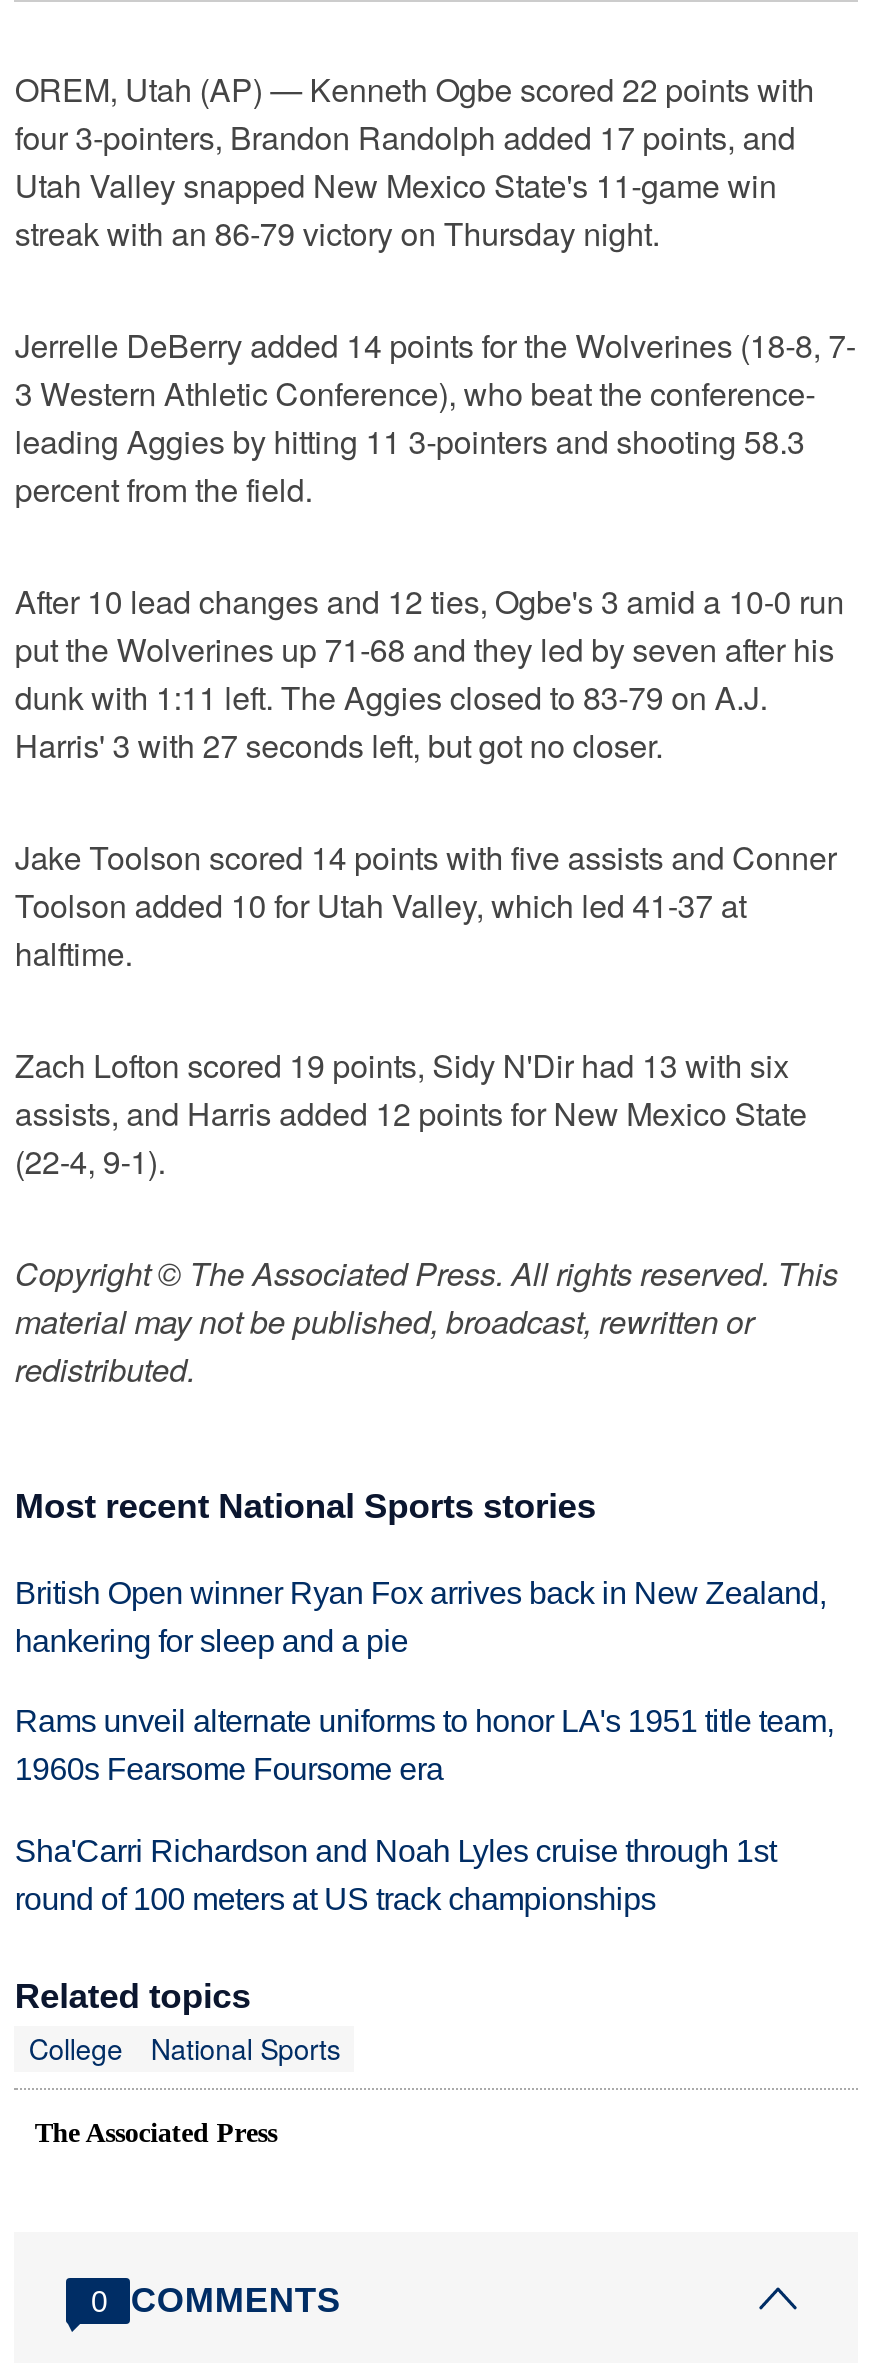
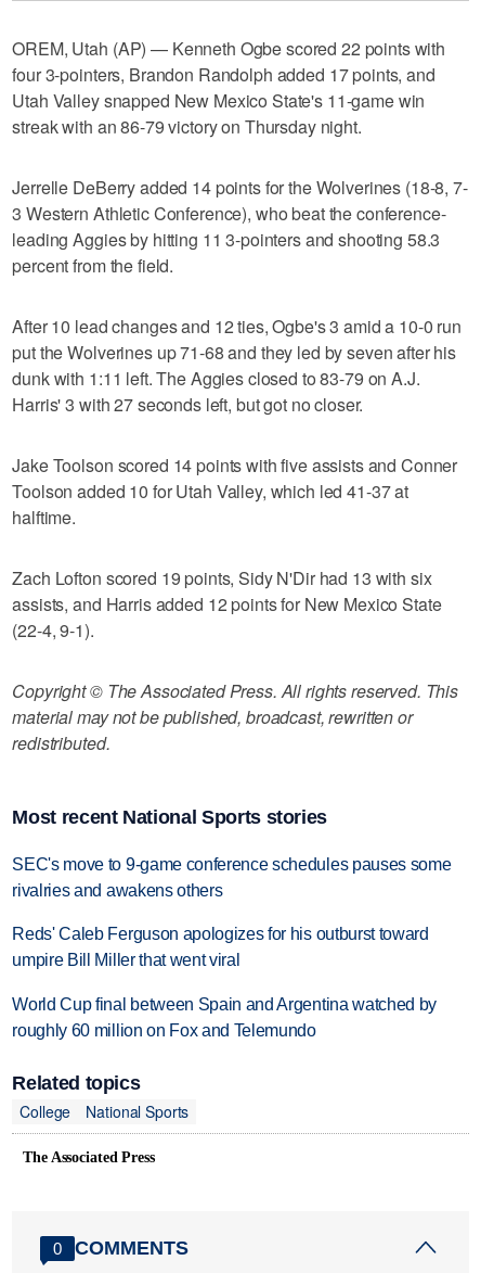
[15,1575,826,1657] British Open winner Ryan Fox arrives back in New Zealand, | hankering for sleep and a pie -> [12,855,451,899] SEC's move to 9-game conference schedules pauses some | rivalries and awakens others
[15,1705,834,1787] Rams unveil alternate uniforms to honor LA's 1951 title team, | 1960s Fearsome Foursome era -> [12,925,429,970] Reds' Caleb Ferguson apologizes for his outburst toward | umpire Bill Miller that went viral
[15,1834,776,1916] Sha'Carri Richardson and Noah Lyles cruise through 1st | round of 100 meters at US track championships -> [12,995,437,1040] World Cup final between Spain and Argentina watched by | roughly 60 million on Fox and Telemundo

